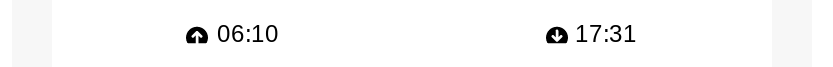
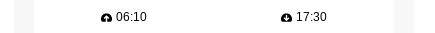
[575,21,637,49] 17:31 -> [295,10,326,24] 17:30

